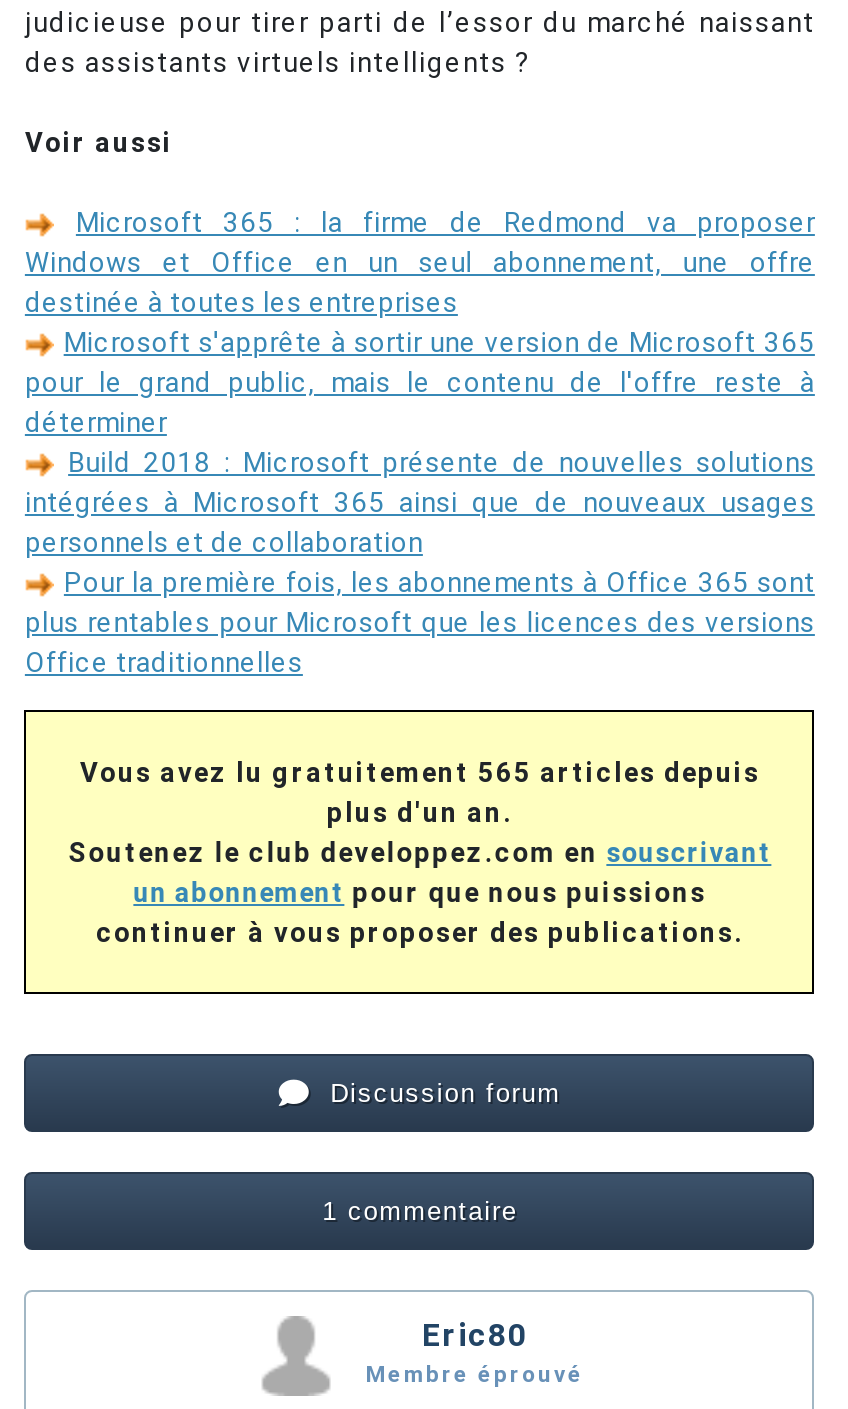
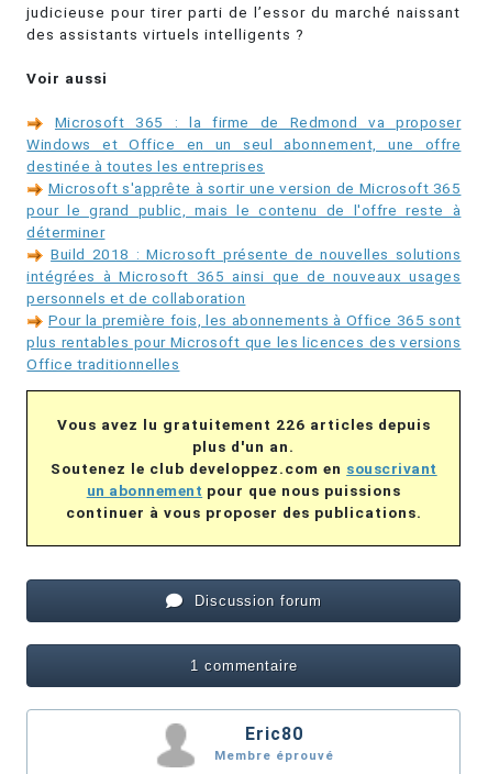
[80,755,760,787] Vous avez lu gratuitement 565 articles depuis -> [57,415,431,433] Vous avez lu gratuitement 226 articles depuis

